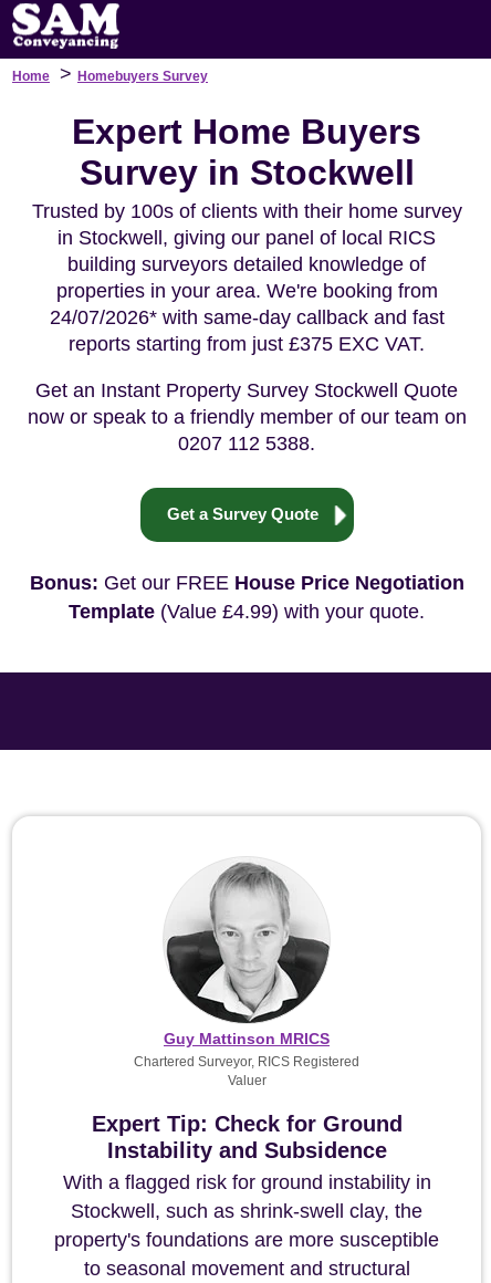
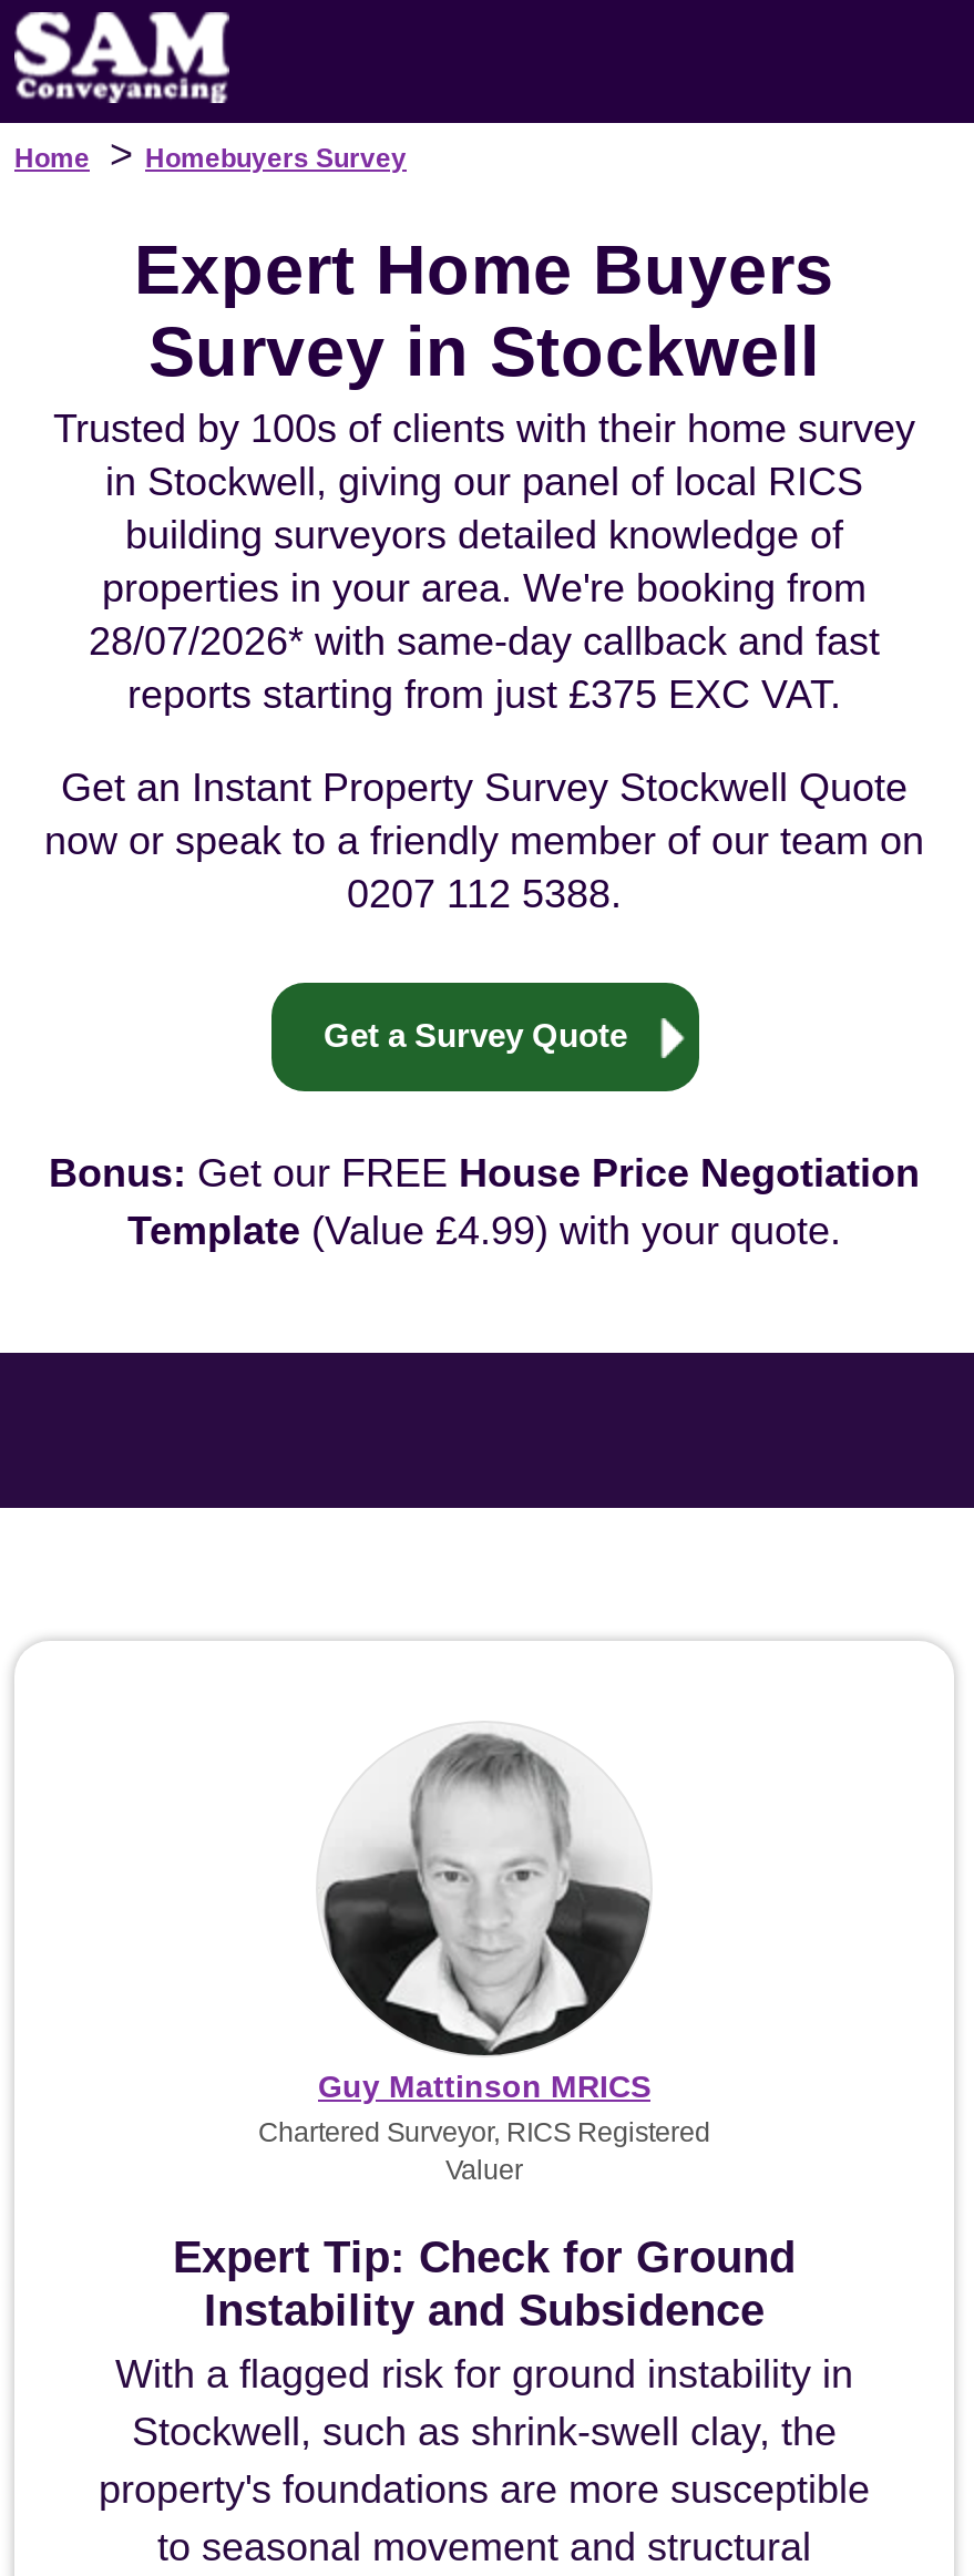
[49,306,444,328] 24/07/2026* with same-day callback and fast -> [89,619,880,664] 28/07/2026* with same-day callback and fast

